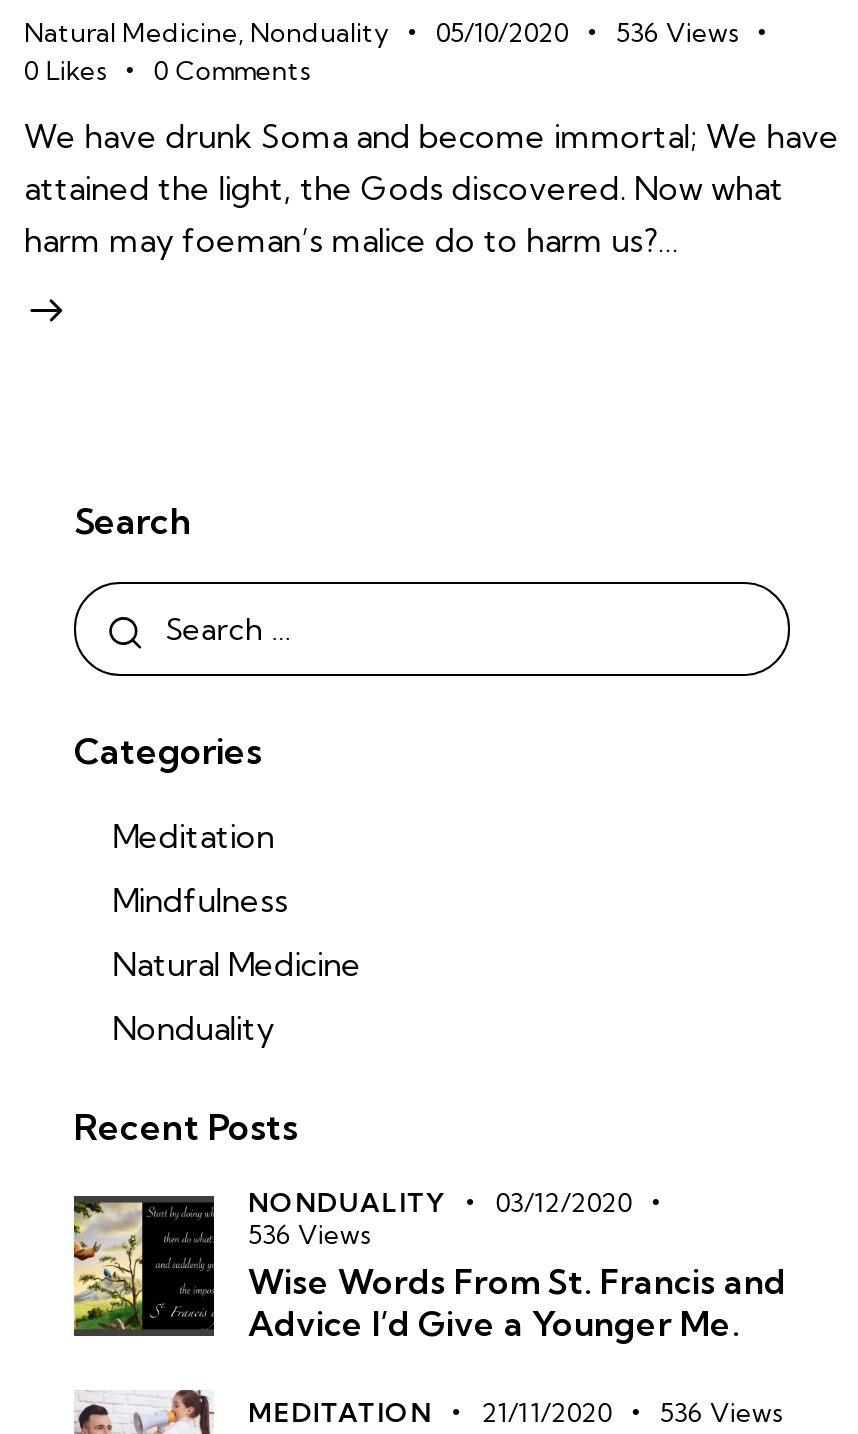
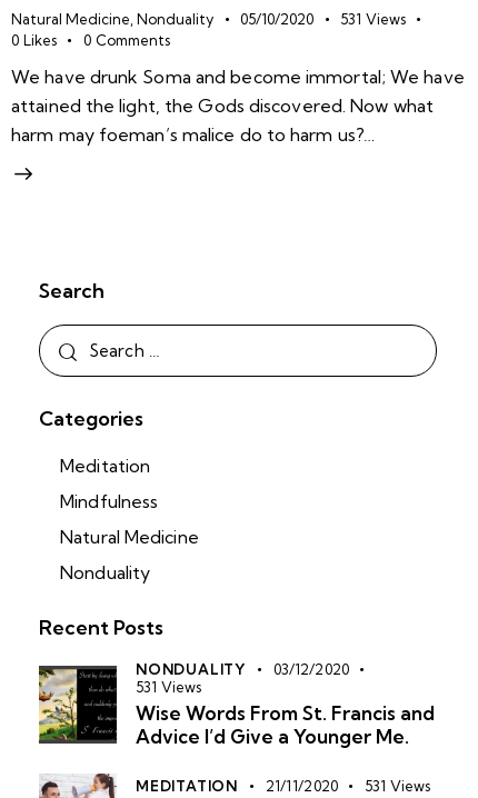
[24,17,738,49] Natural Medicine, Nonduality 05/10/2020 536 Views -> [11,10,406,28] Natural Medicine, Nonduality 05/10/2020 531 Views
[248,1219,370,1251] 536 Views -> [136,678,201,696] 531 Views
[248,1397,782,1429] MEDITATION 21/11/2020 536 Views -> [136,777,430,795] MEDITATION 21/11/2020 531 Views

